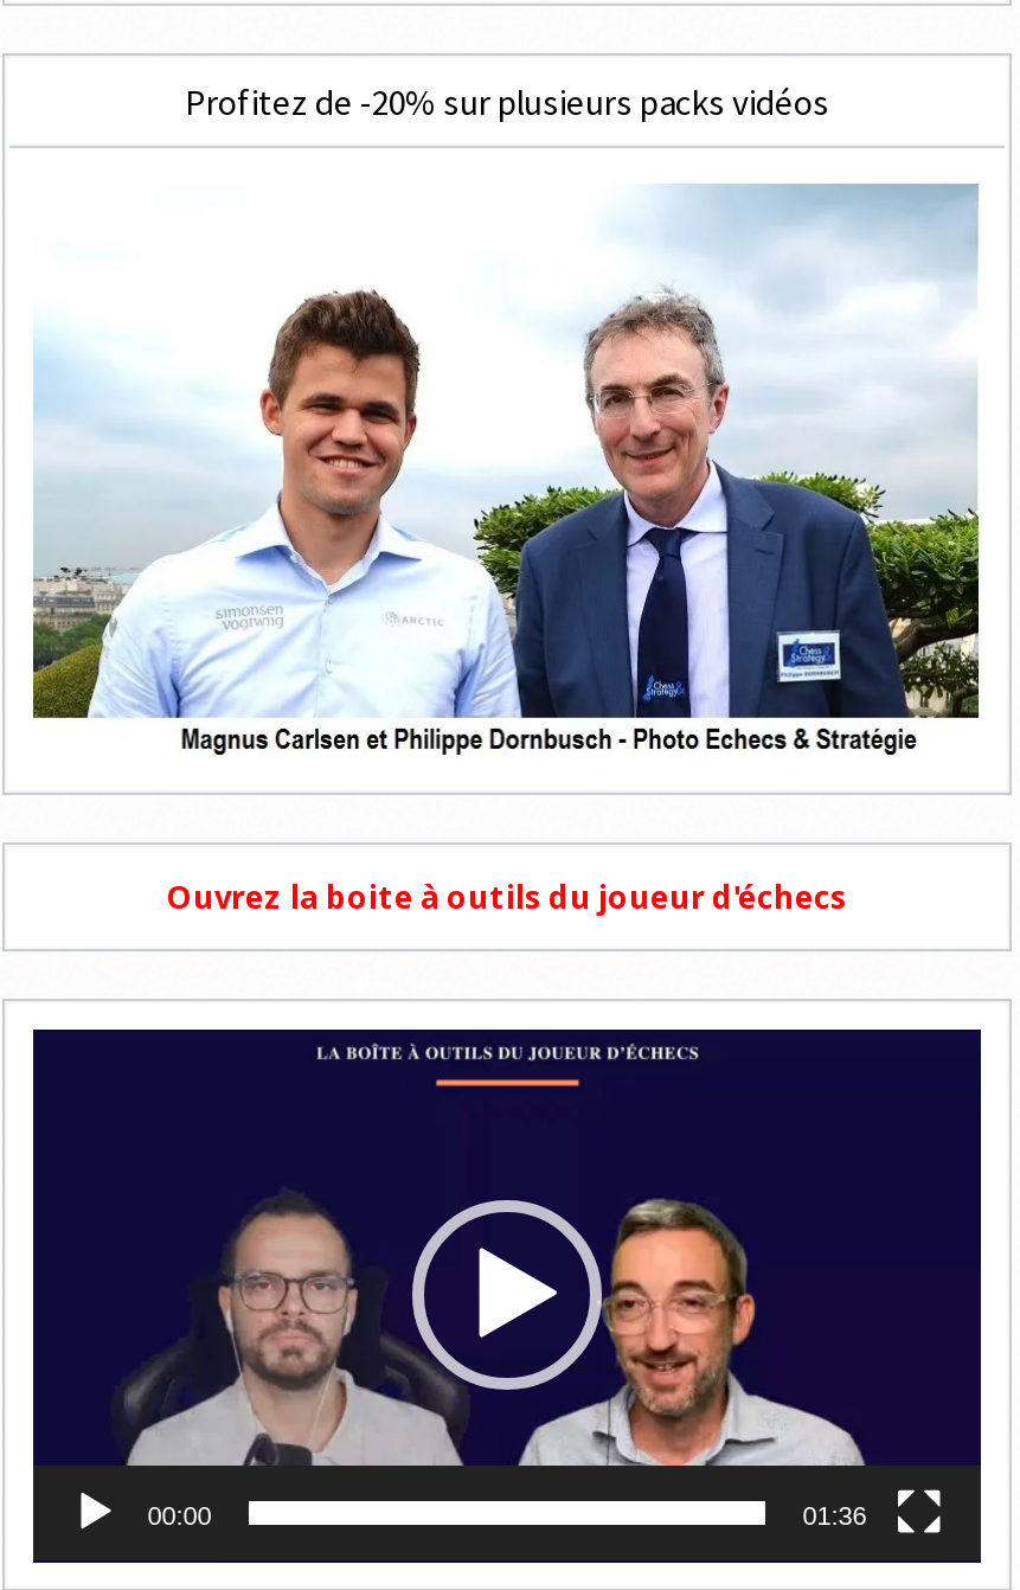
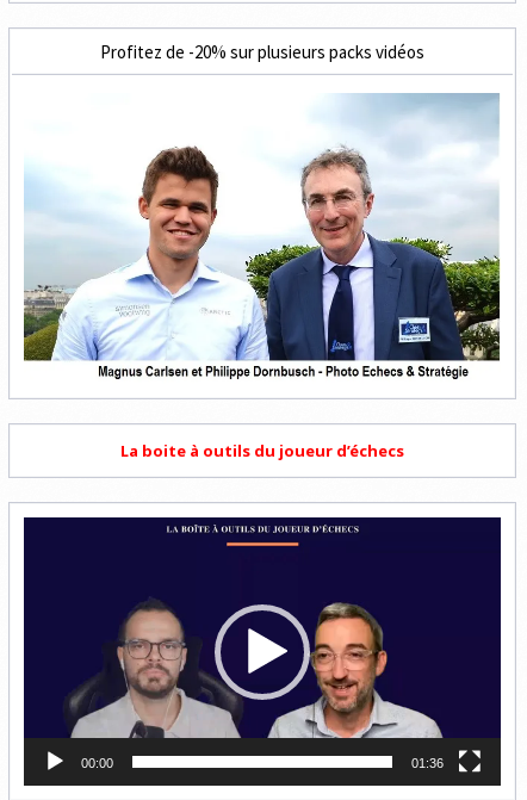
[167,875,847,918] Ouvrez la boite à outils du joueur d'échecs -> [120,440,404,462] La boite à outils du joueur d’échecs

